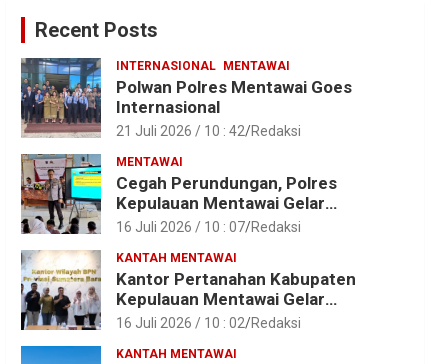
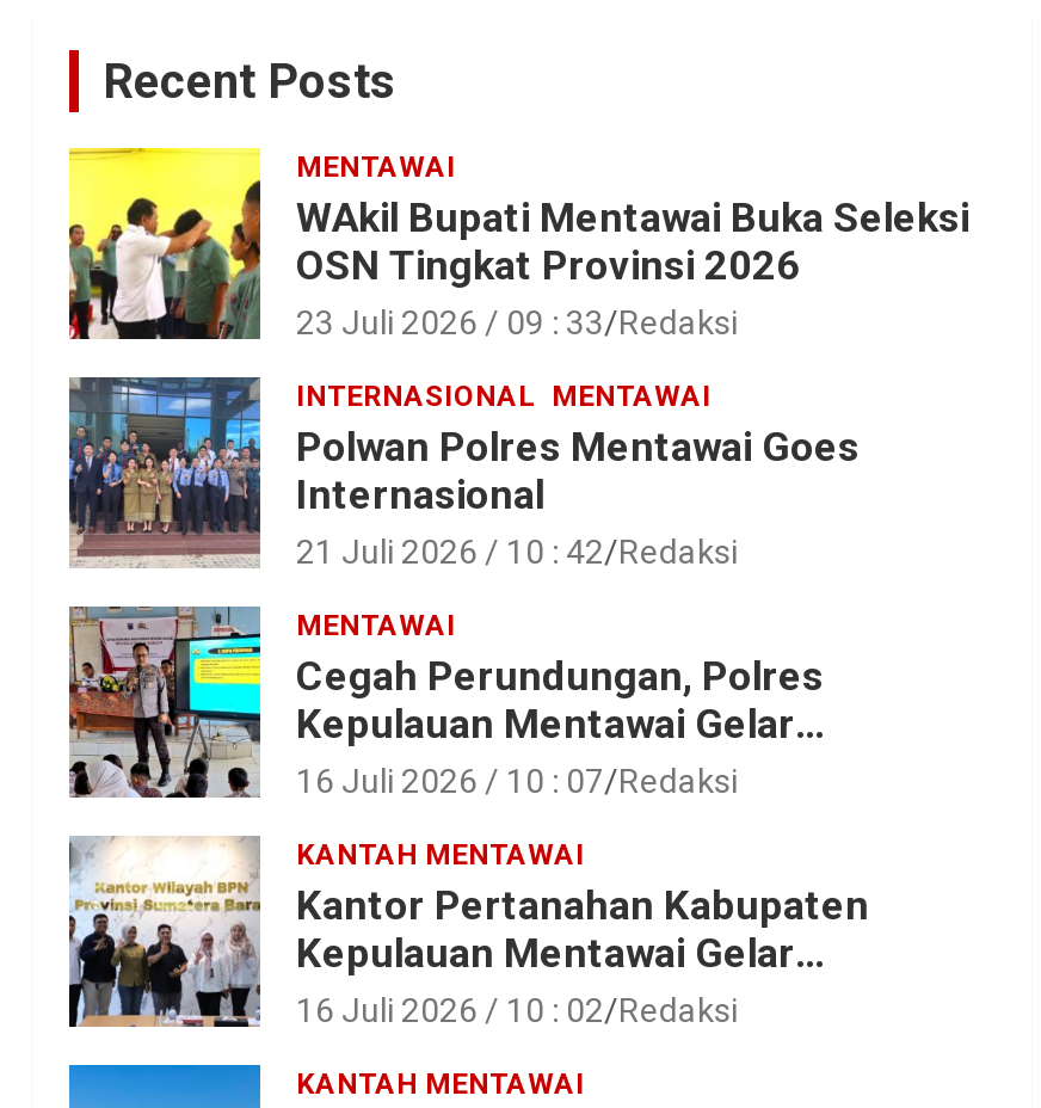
none -> [67,146,969,341] [image] | MENTAWAI | WAkil Bupati Mentawai Buka Seleksi | OSN Tingkat Provinsi 2026 | 23 Juli 2026 / 09 : 33 Redaksi

